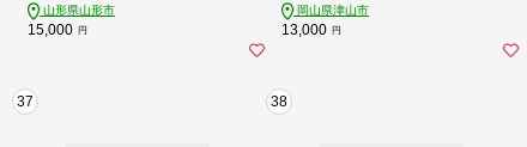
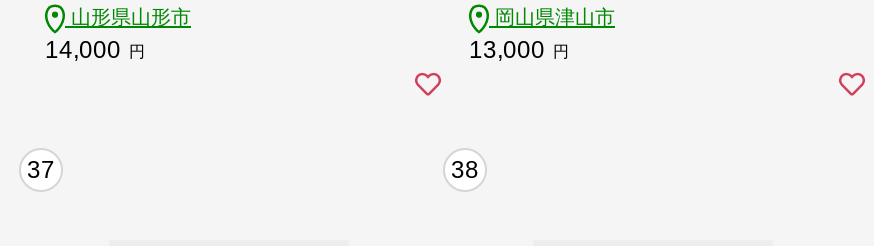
[28,21,87,38] 15,000円 -> [45,35,145,63] 14,000円

